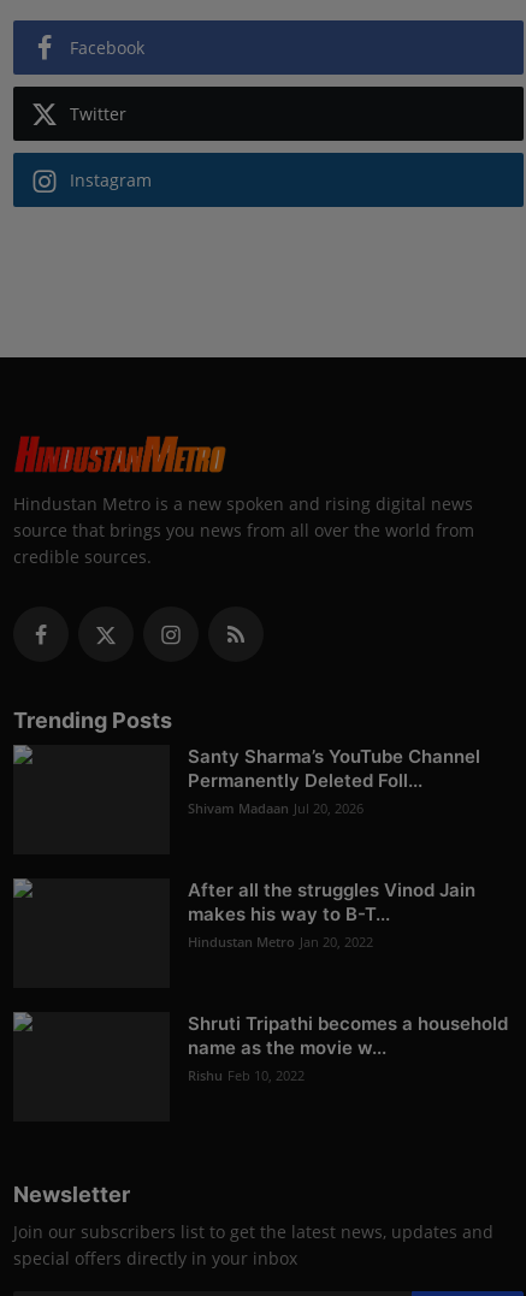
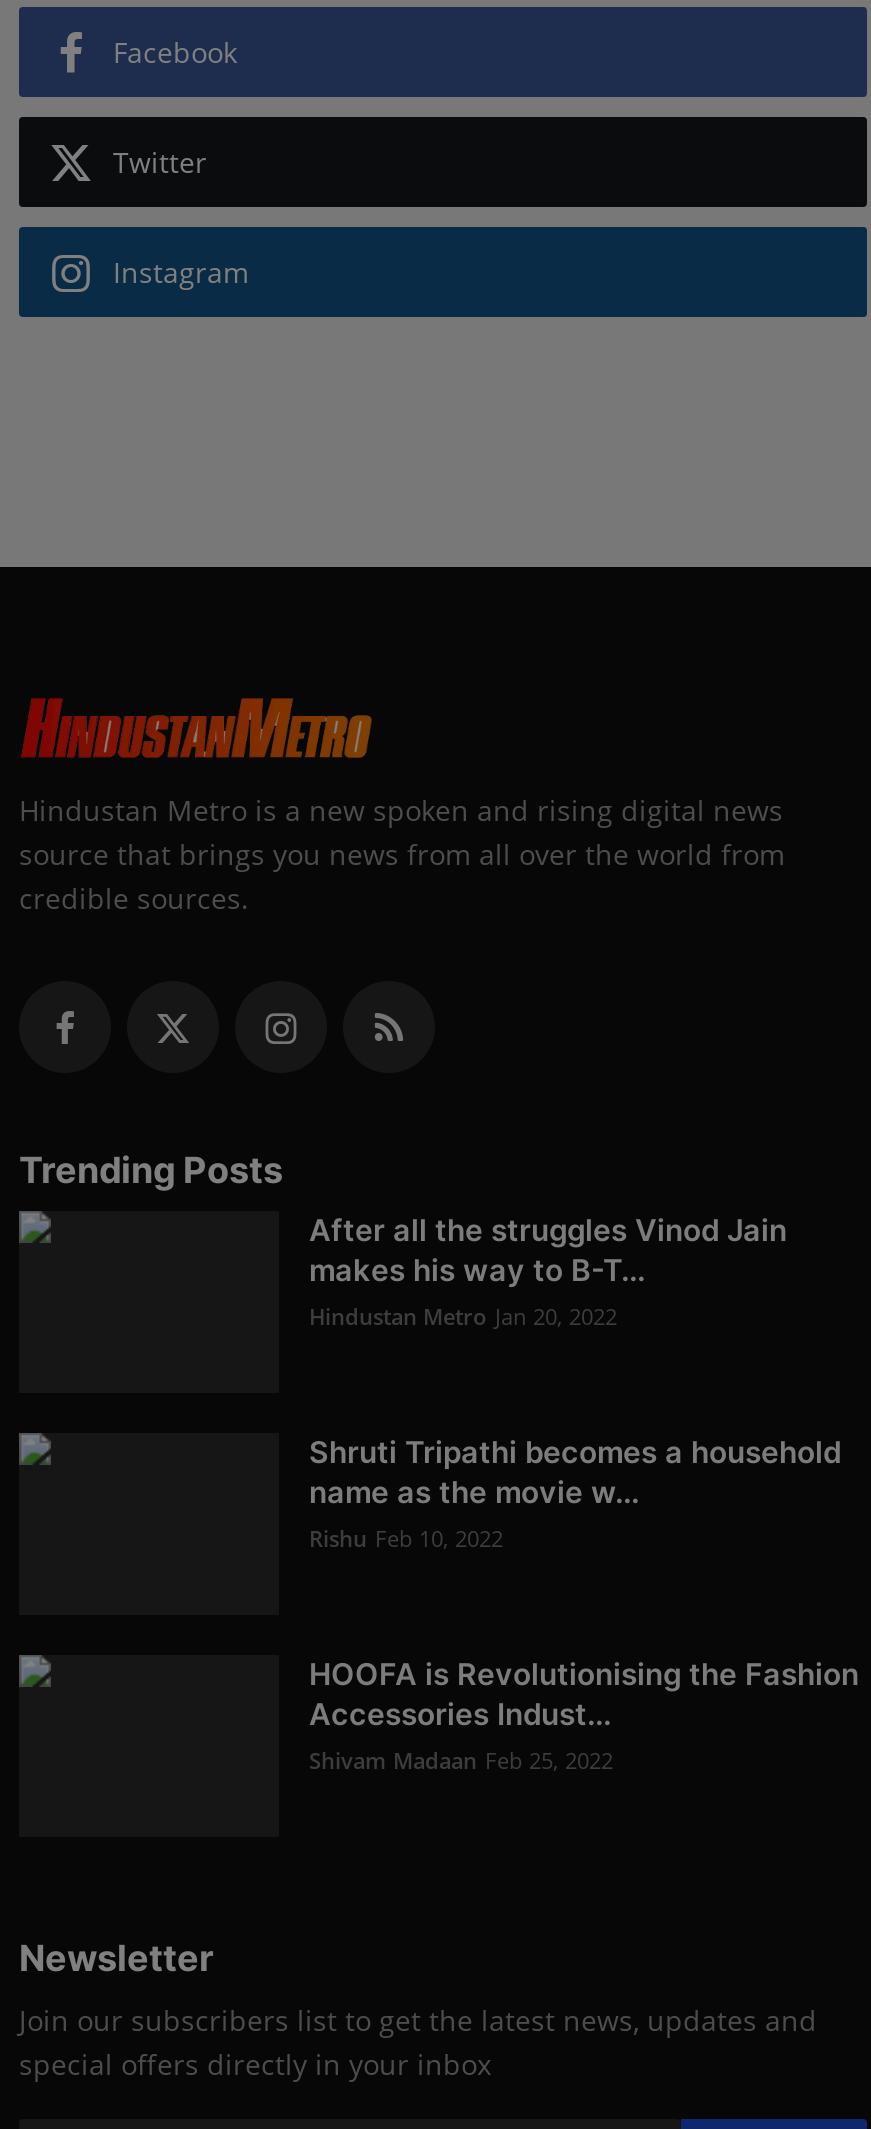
[188,745,480,818] Santy Sharma’s YouTube Channel | Permanently Deleted Foll... | Shivam Madaan Jul 20, 2026 -> none
moved [188,879,508,1085] -> [309,1212,841,1554]: After all the struggles Vinod Jain | makes his way to B-T... | Hindustan Metro Jan 20, 2022 | Shruti Tripathi becomes a household | name as the movie w... | Rishu Feb 10, 2022
none -> [309,1656,859,1776] HOOFA is Revolutionising the Fashion | Accessories Indust... | Shivam Madaan Feb 25, 2022

